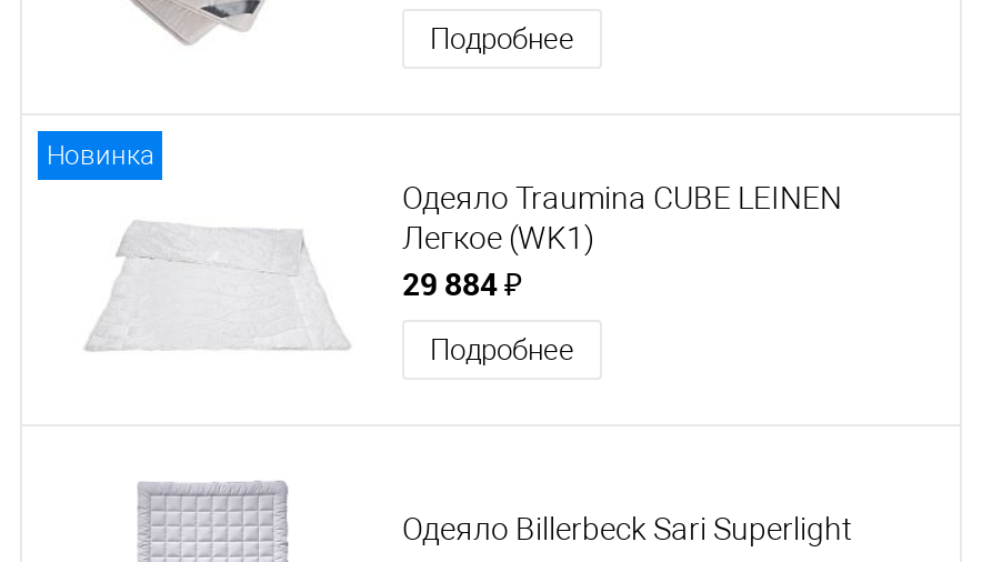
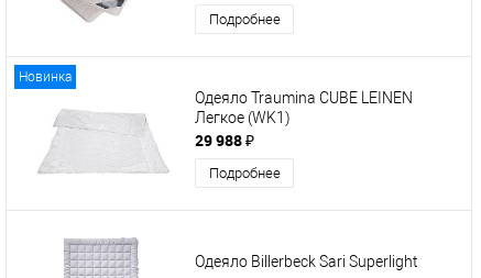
[402,262,522,304] 29 884 ₽ -> [195,130,254,151] 29 988 ₽

